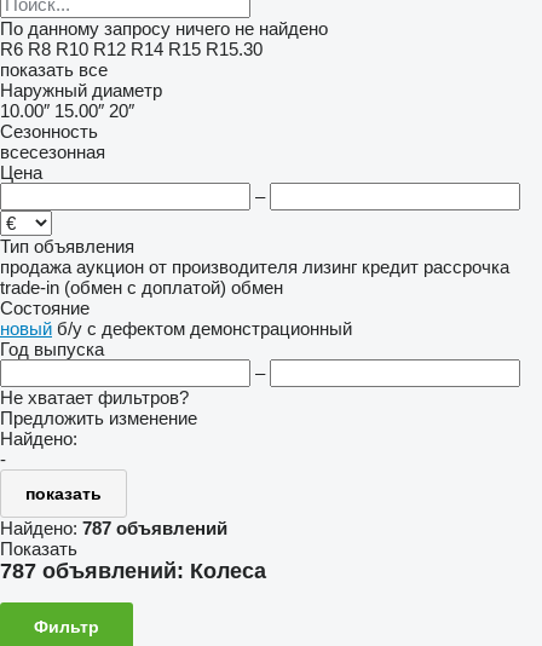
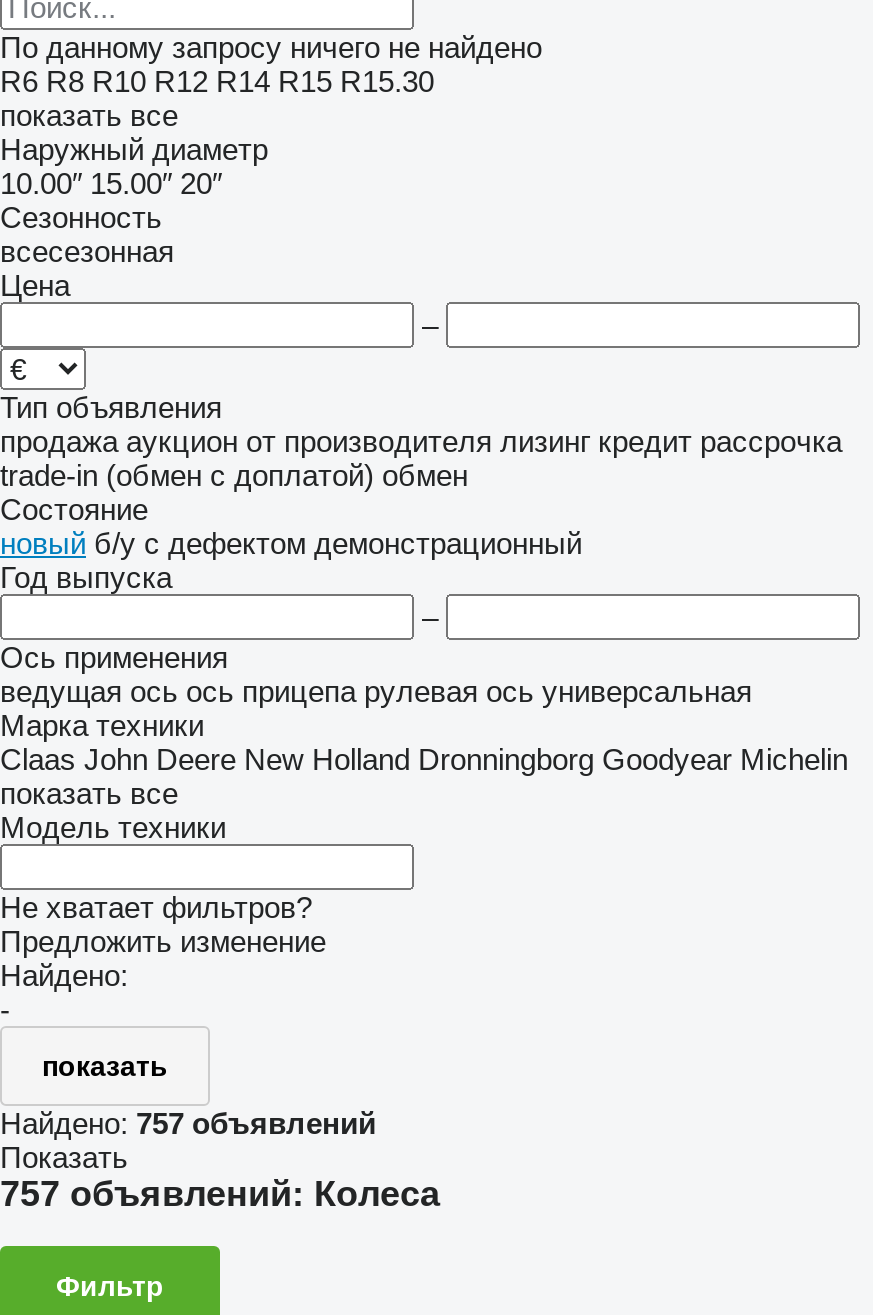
none -> [0,640,848,844] Ось применения | ведущая ось ось прицепа рулевая ось универсальная | Марка техники | Claas John Deere New Holland Dronningborg Goodyear Michelin | показать все | Модель техники
[0,518,227,538] Найдено: 787 объявлений -> [0,1106,376,1140] Найдено: 757 объявлений
[0,559,266,583] 787 объявлений: Колеса -> [0,1174,440,1214] 757 объявлений: Колеса

